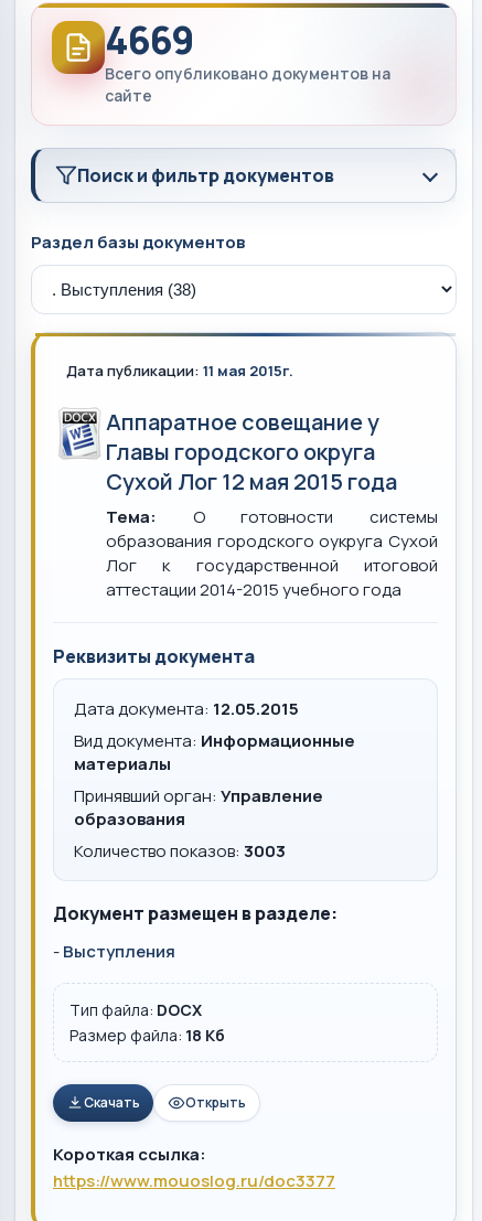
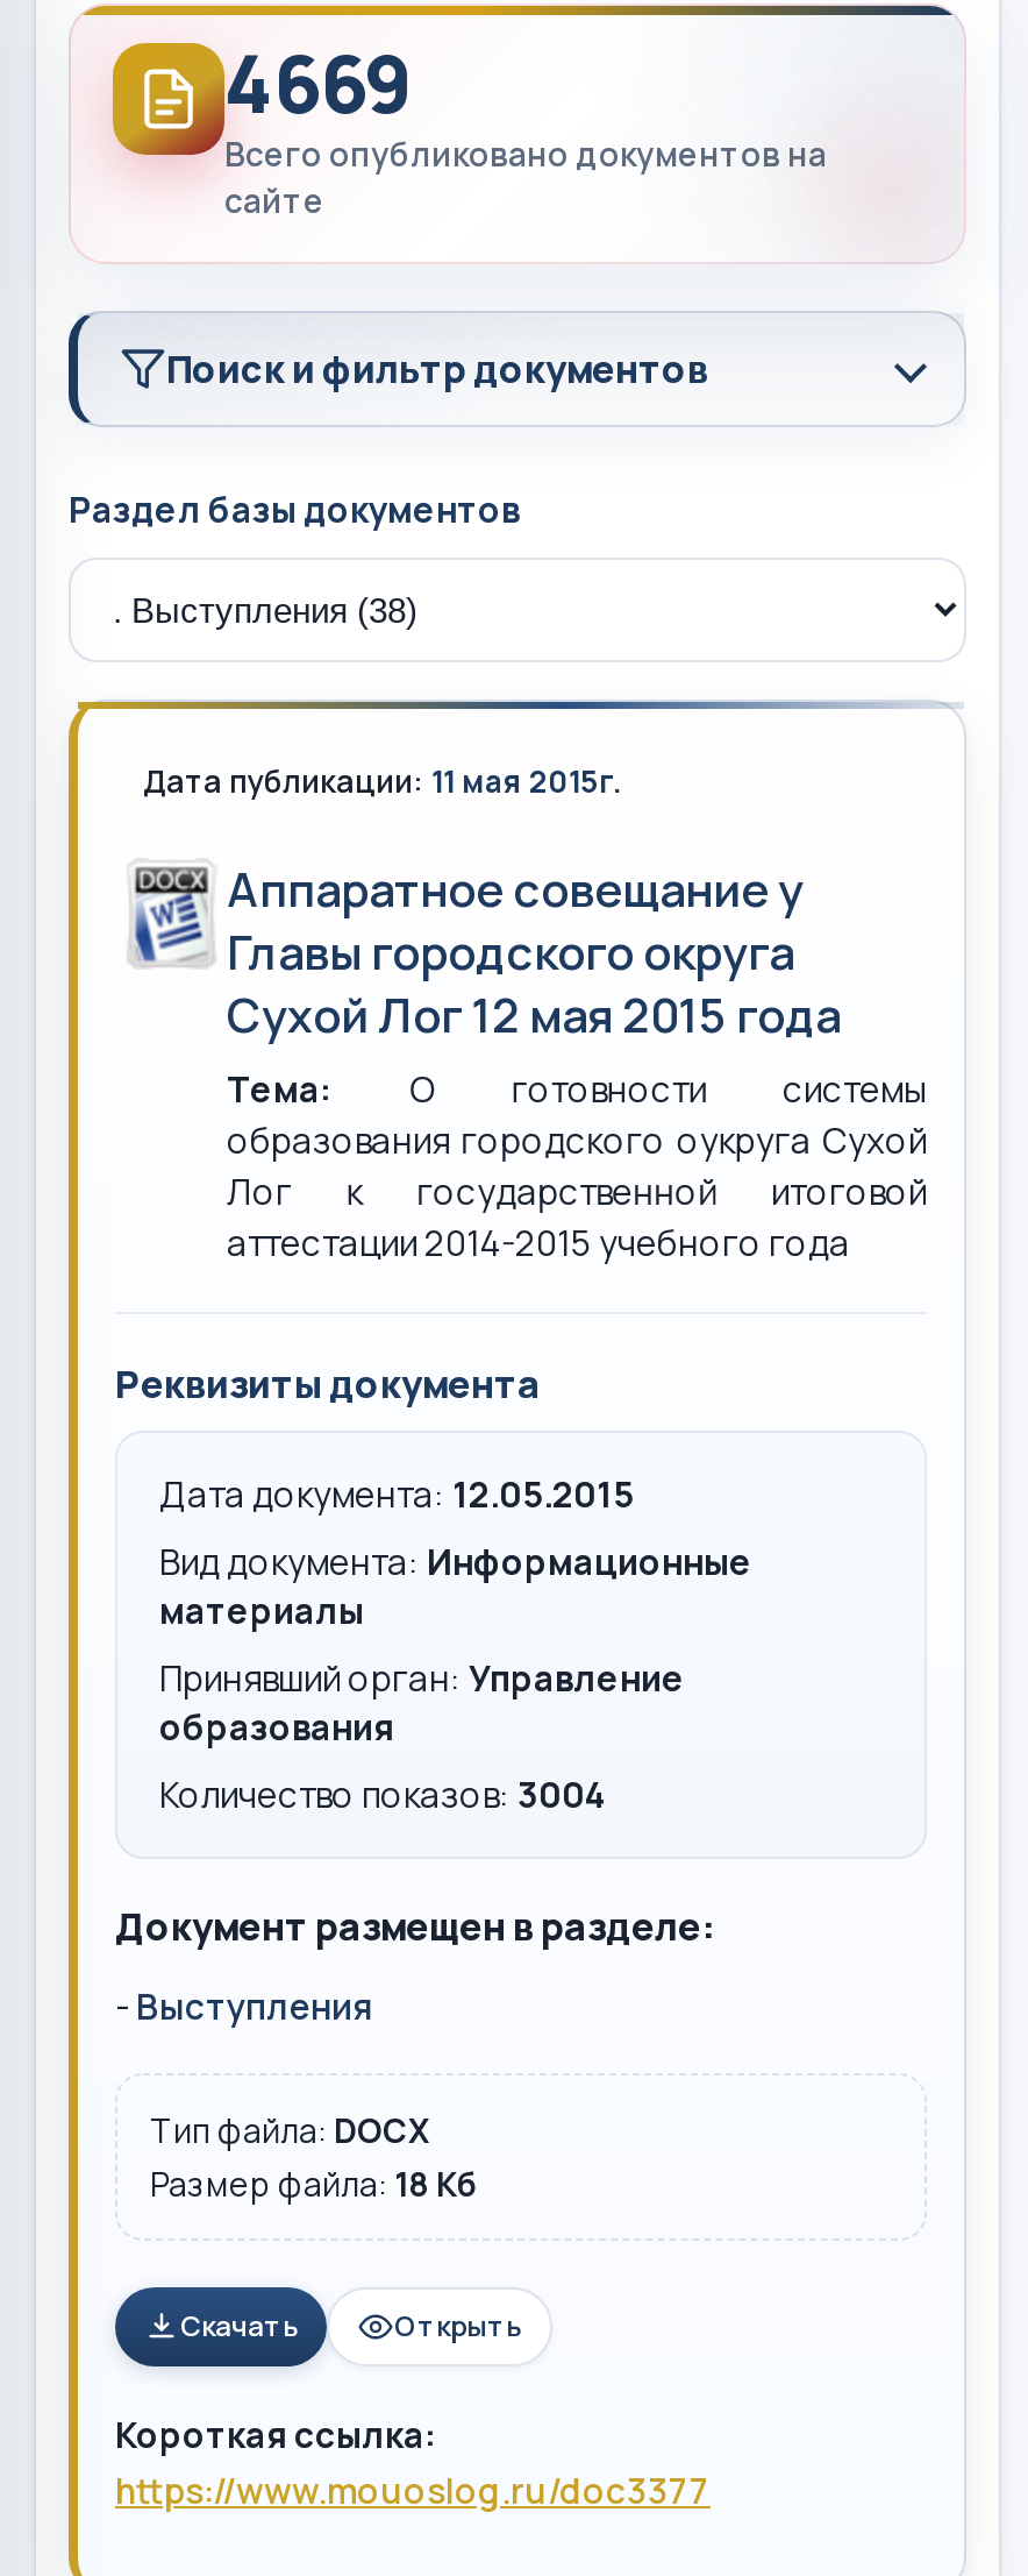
[74,839,286,863] Количество показов: 3003 -> [159,1770,608,1819] Количество показов: 3004

